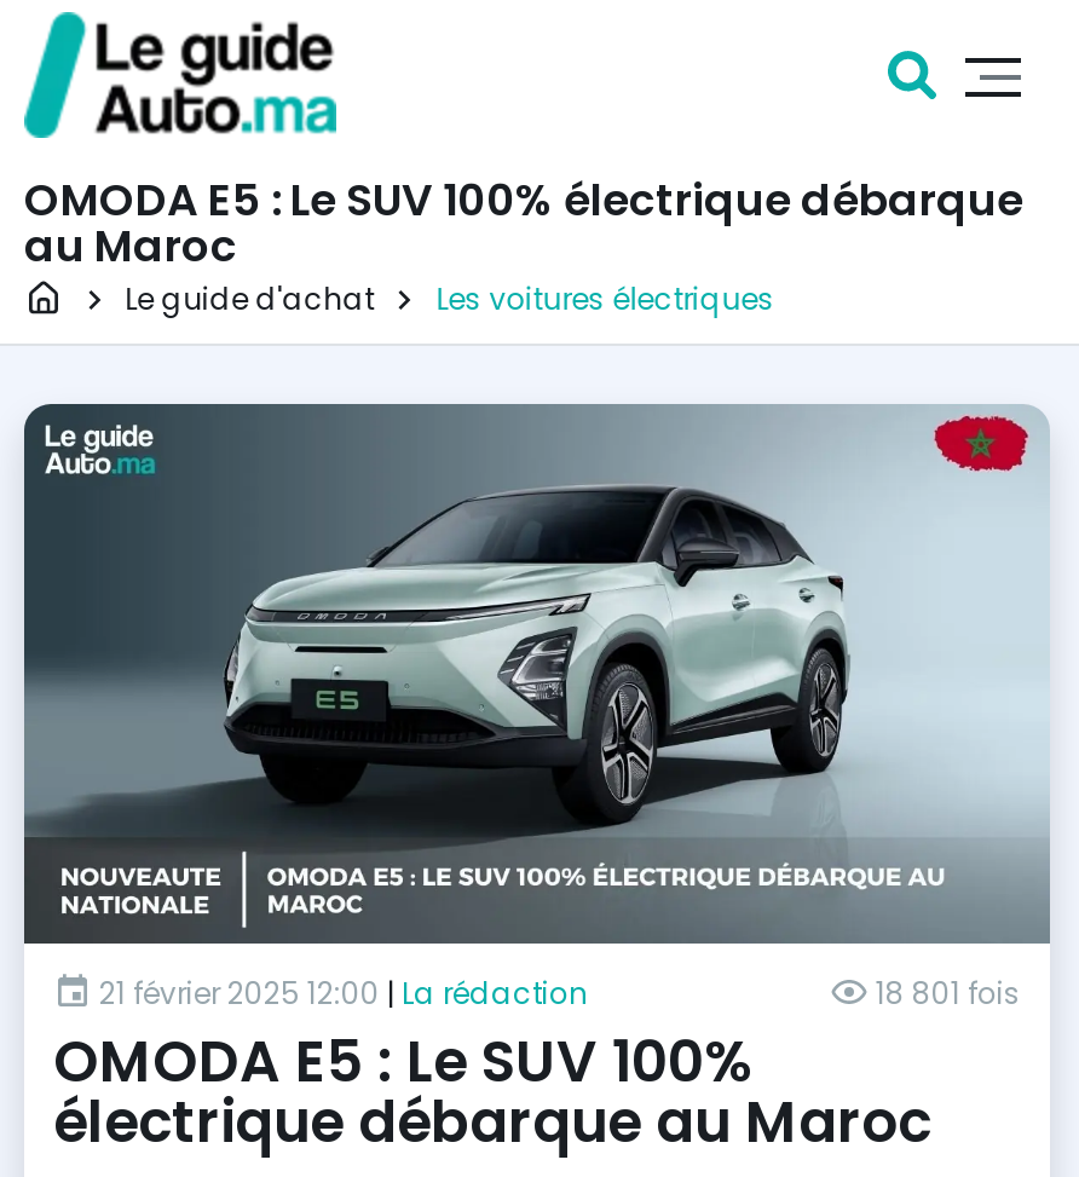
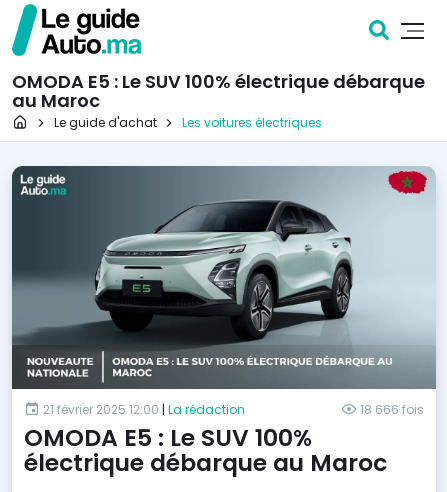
[876,972,1021,1013] 18 801 fois -> [360,401,424,418] 18 666 fois

